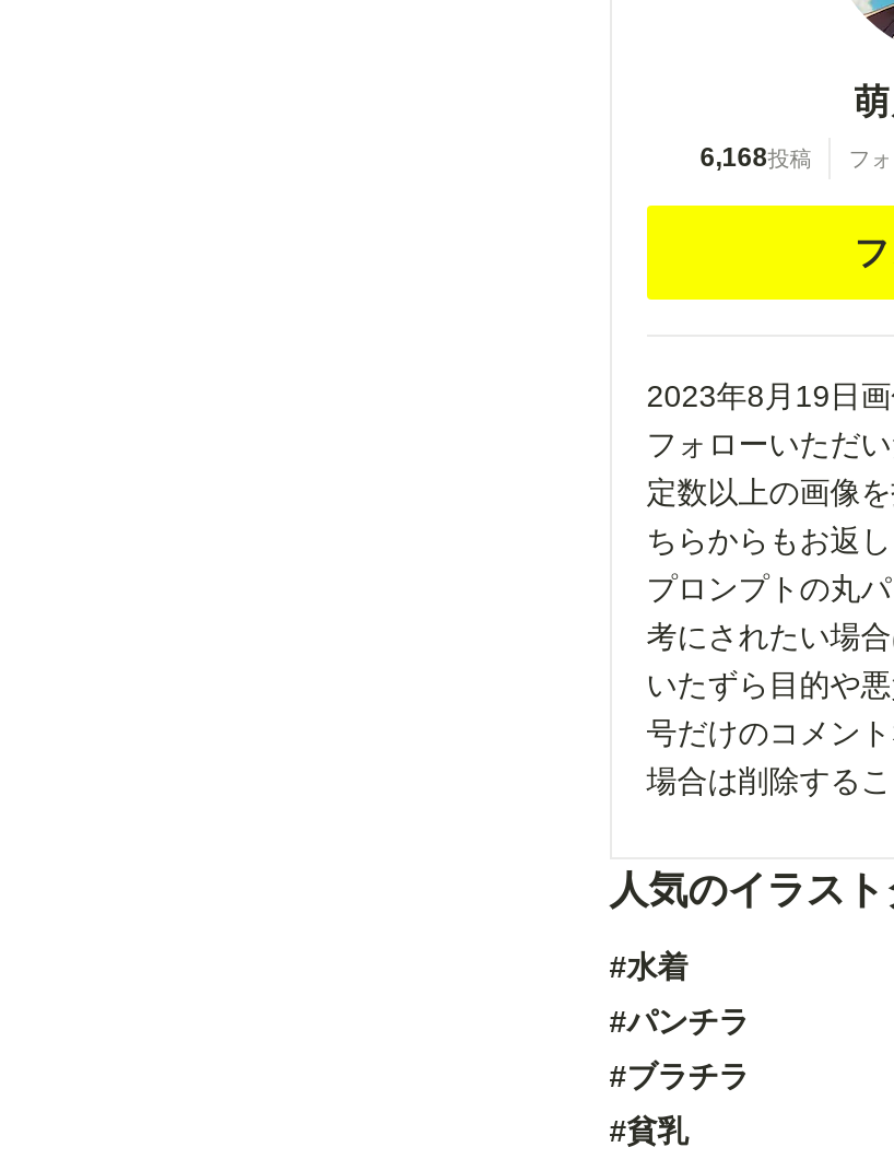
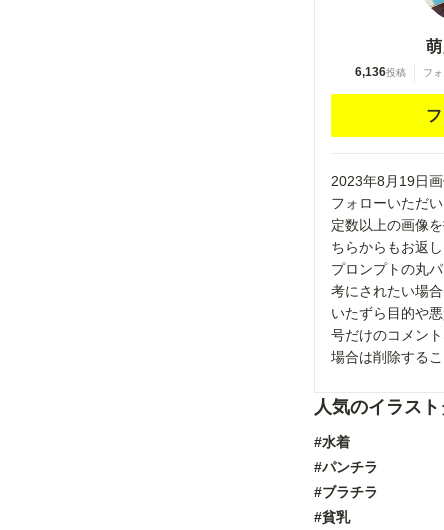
[700,142,812,173] 6,168投稿 -> [355,65,406,79] 6,136投稿

